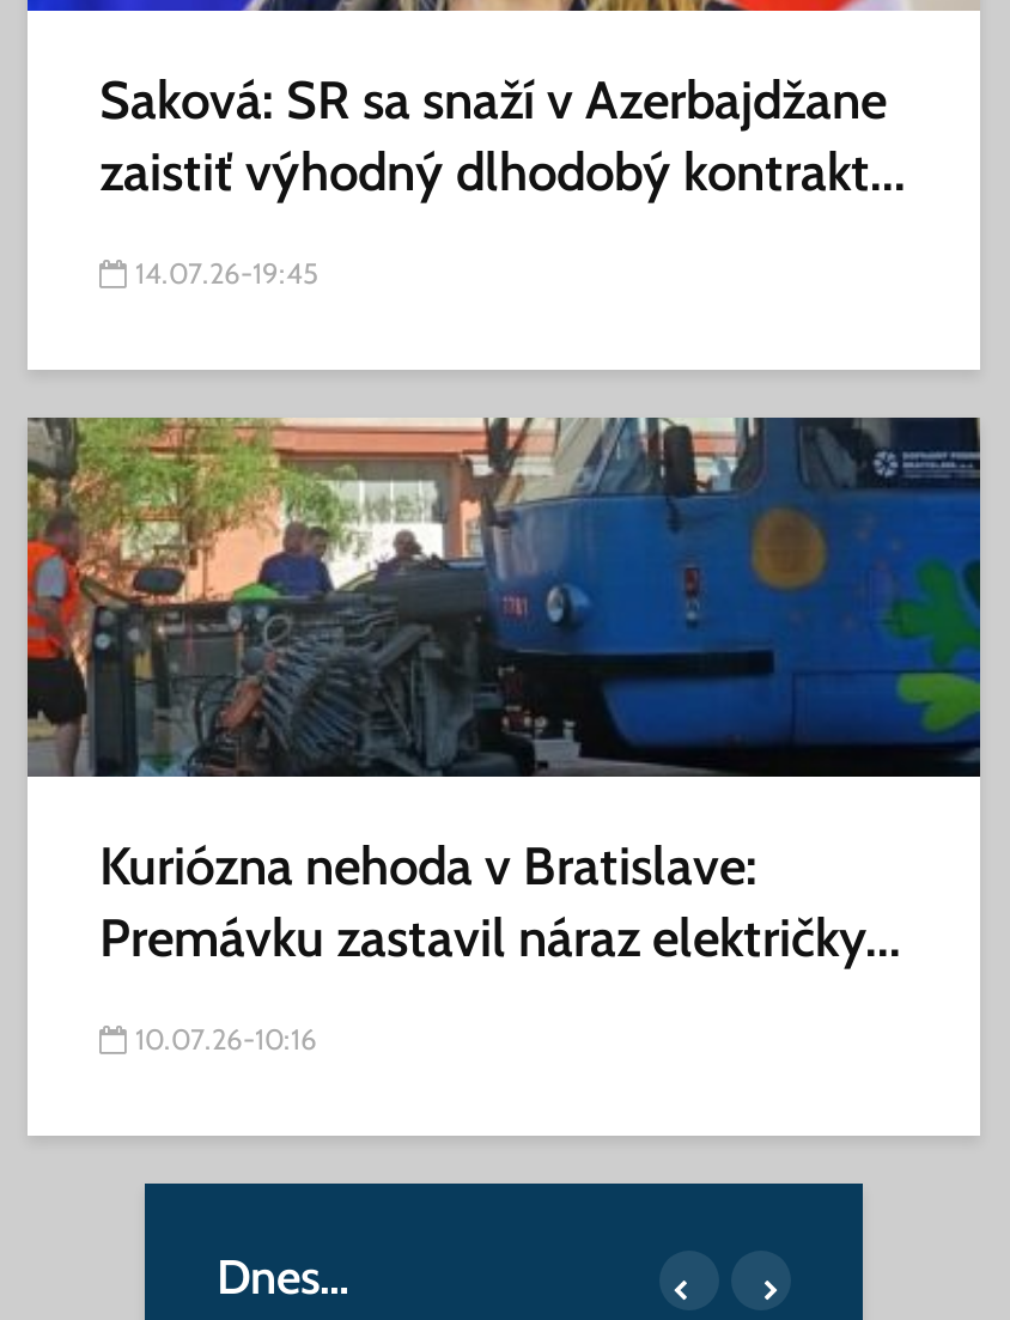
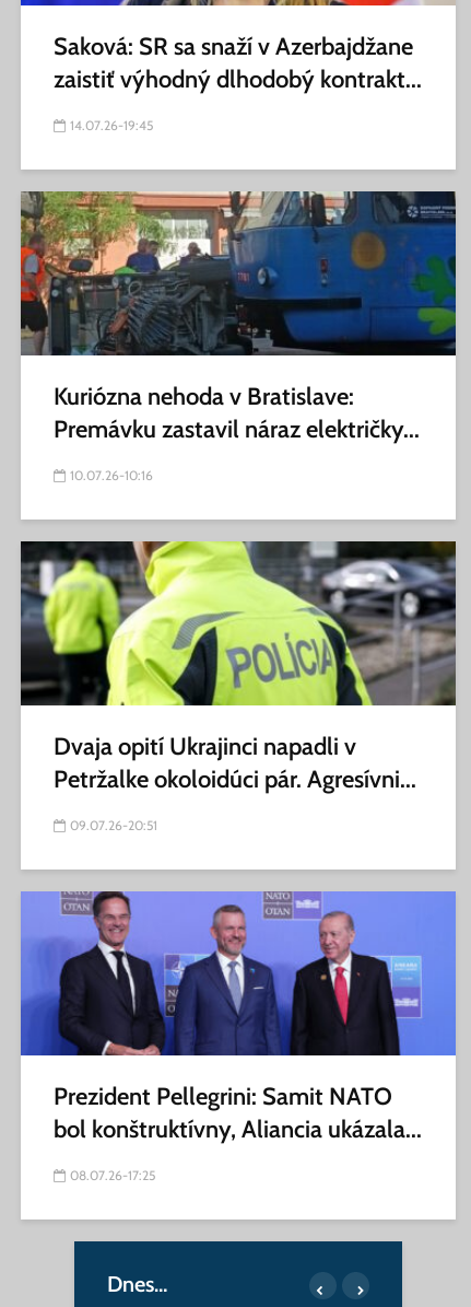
none -> [20,540,457,834] [image] | Dvaja opití Ukrajinci napadli v | Petržalke okoloidúci pár. Agresívni... | 09.07.26-20:51
none -> [20,890,456,1184] [image] | Prezident Pellegrini: Samit NATO | bol konštruktívny, Aliancia ukázala... | 08.07.26-17:25

